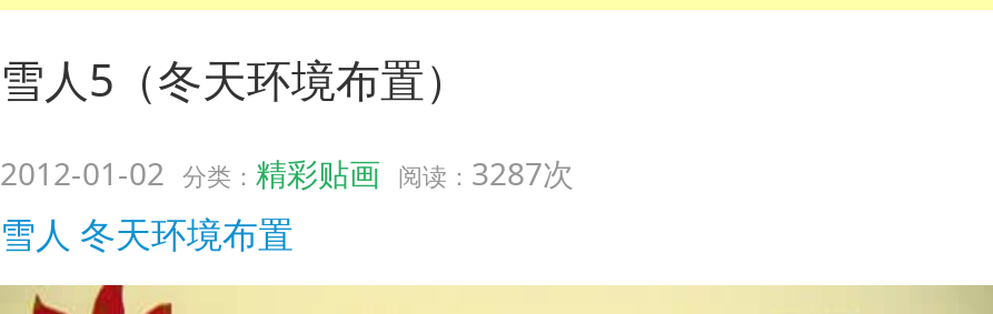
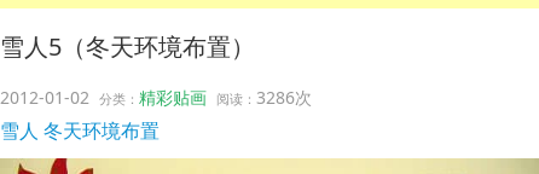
[0,151,574,193] 2012-01-02分类：精彩贴画 阅读：3287次 -> [0,85,312,108] 2012-01-02分类：精彩贴画 阅读：3286次

